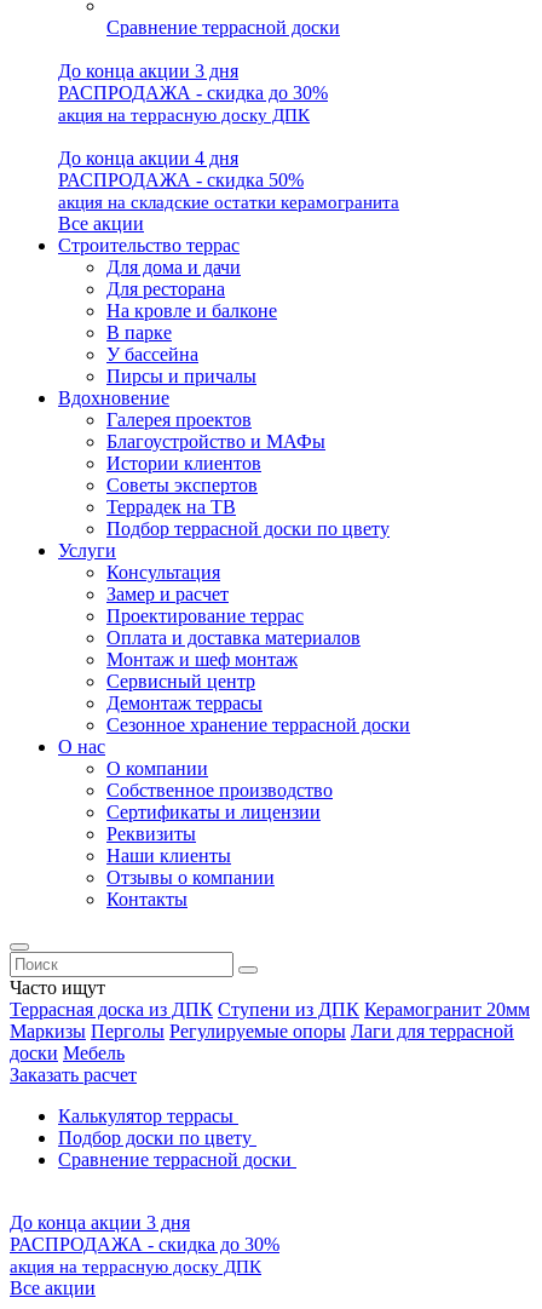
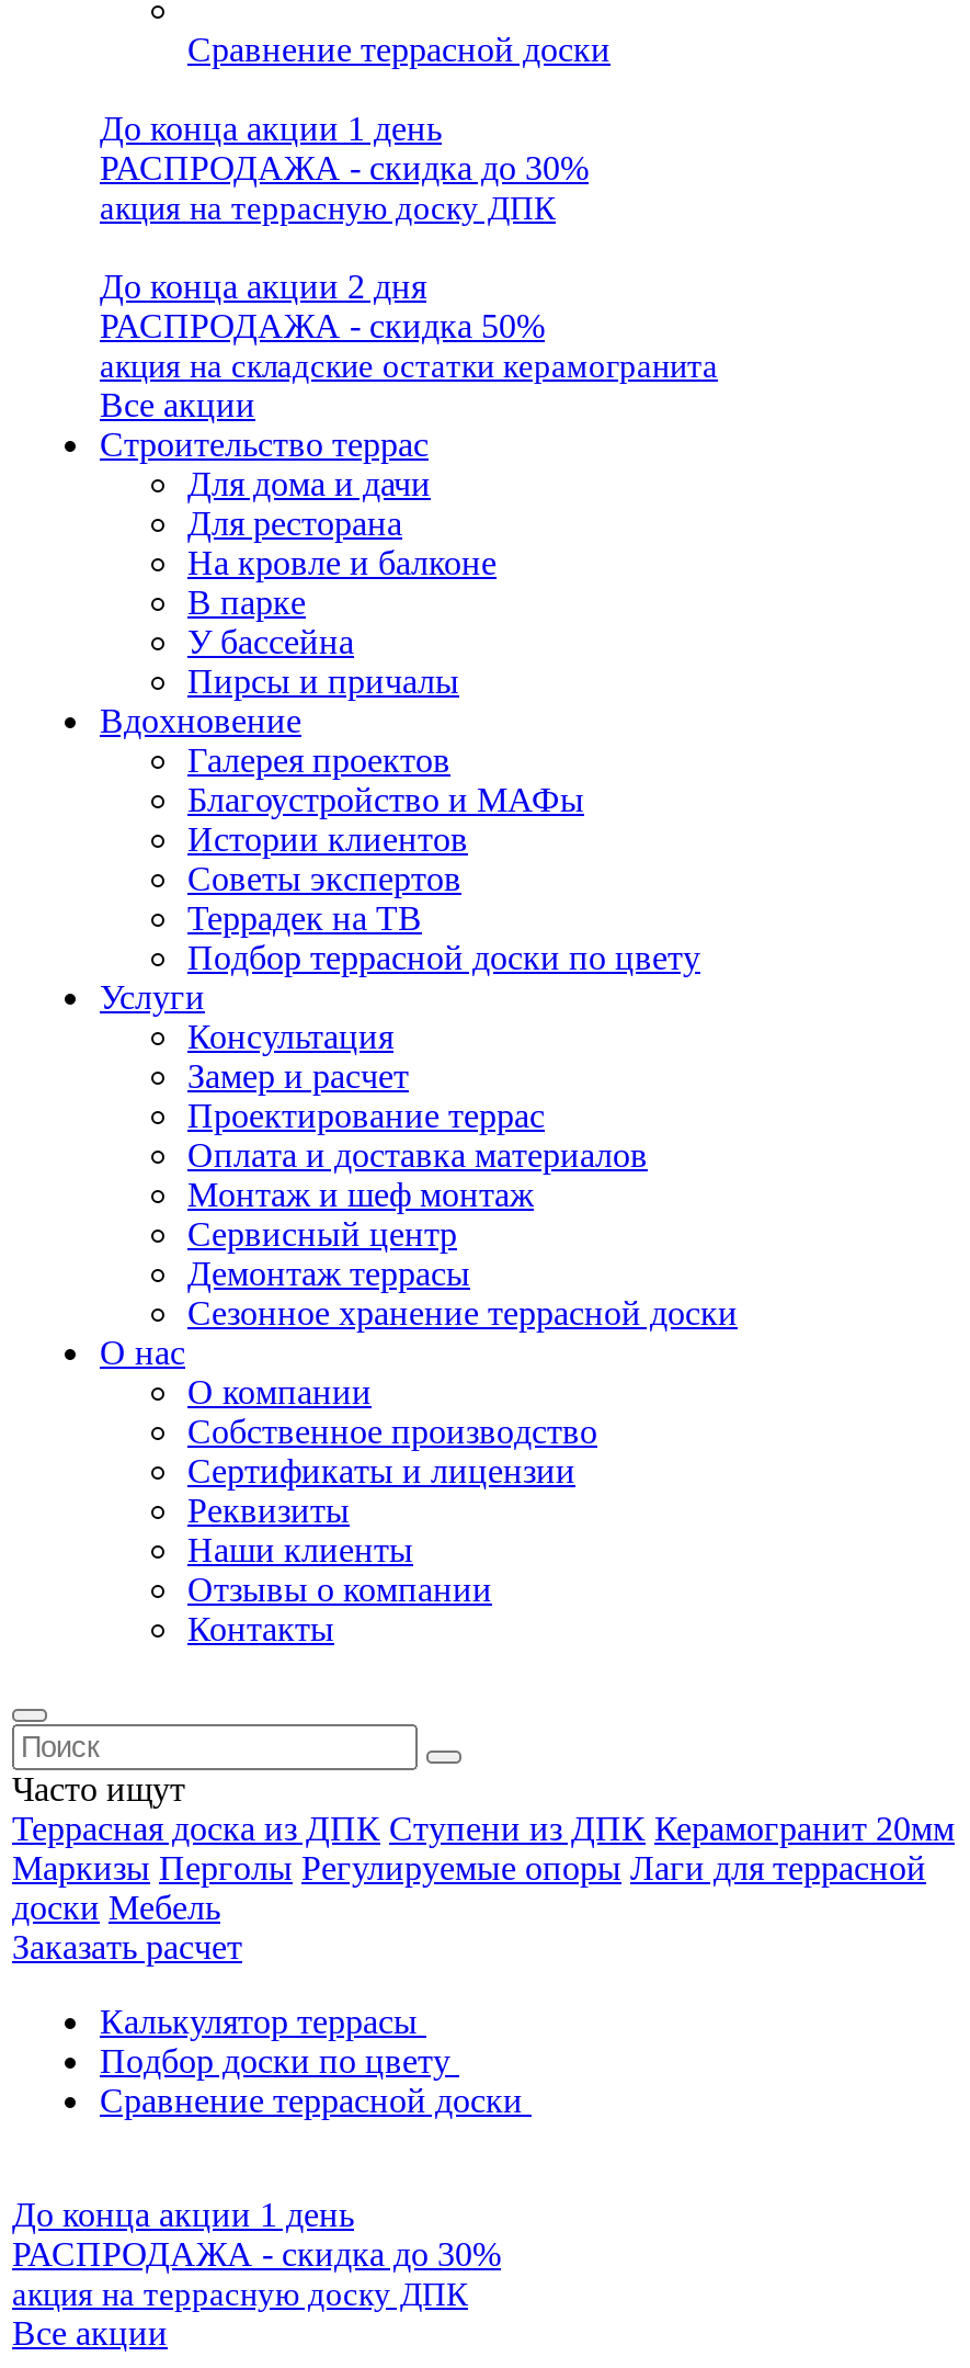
[58,61,238,81] До конца акции 3 дня -> [100,110,442,147] До конца акции 1 день
[58,148,238,168] До конца акции 4 дня -> [100,268,426,305] До конца акции 2 дня
[10,1212,190,1233] До конца акции 3 дня -> [12,2196,354,2233] До конца акции 1 день

